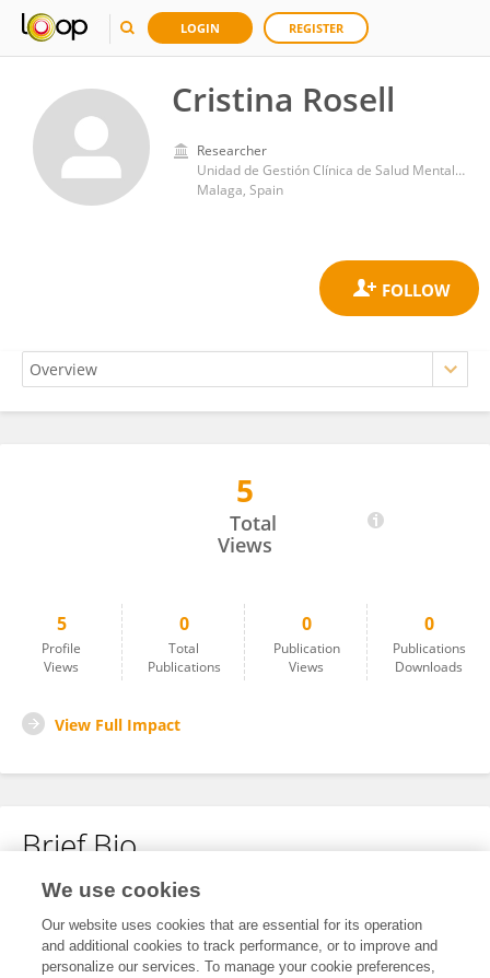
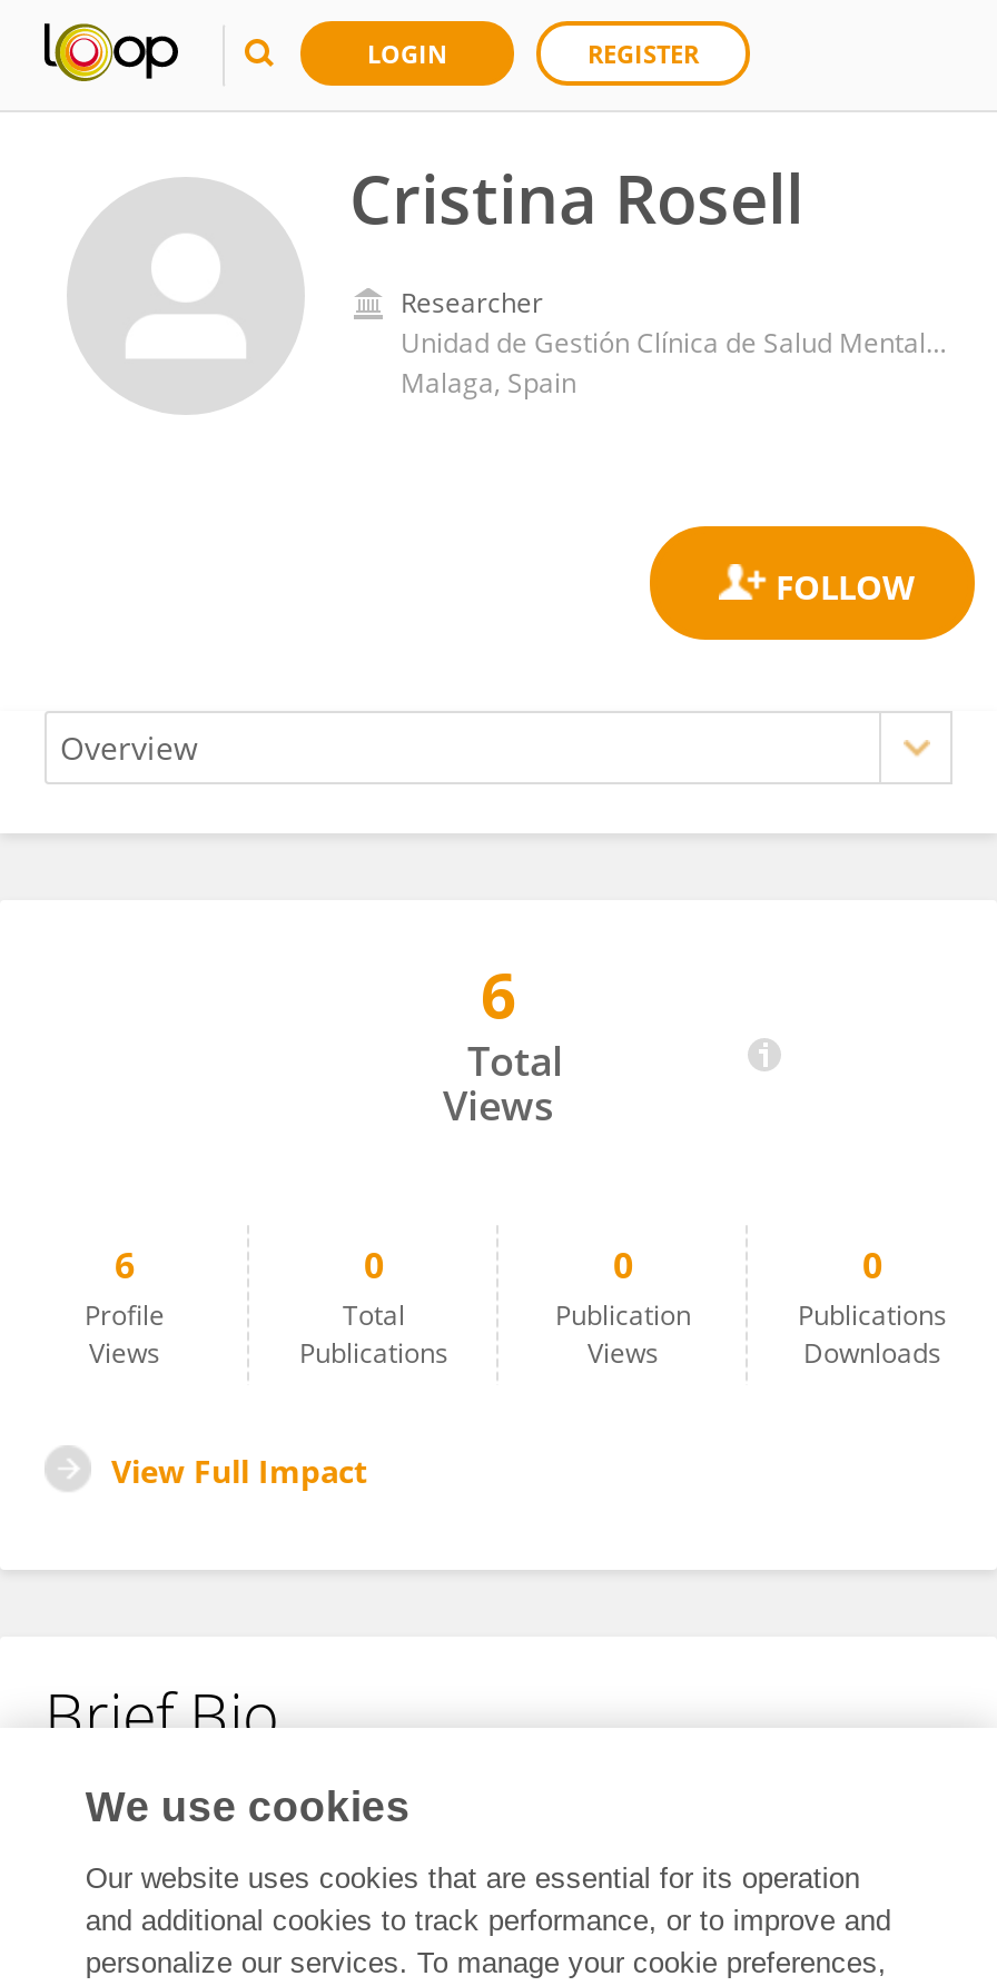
[236,469,254,511] 5 -> [481,951,516,1036] 6
[56,612,66,636] 5 -> [115,1241,135,1290] 6

